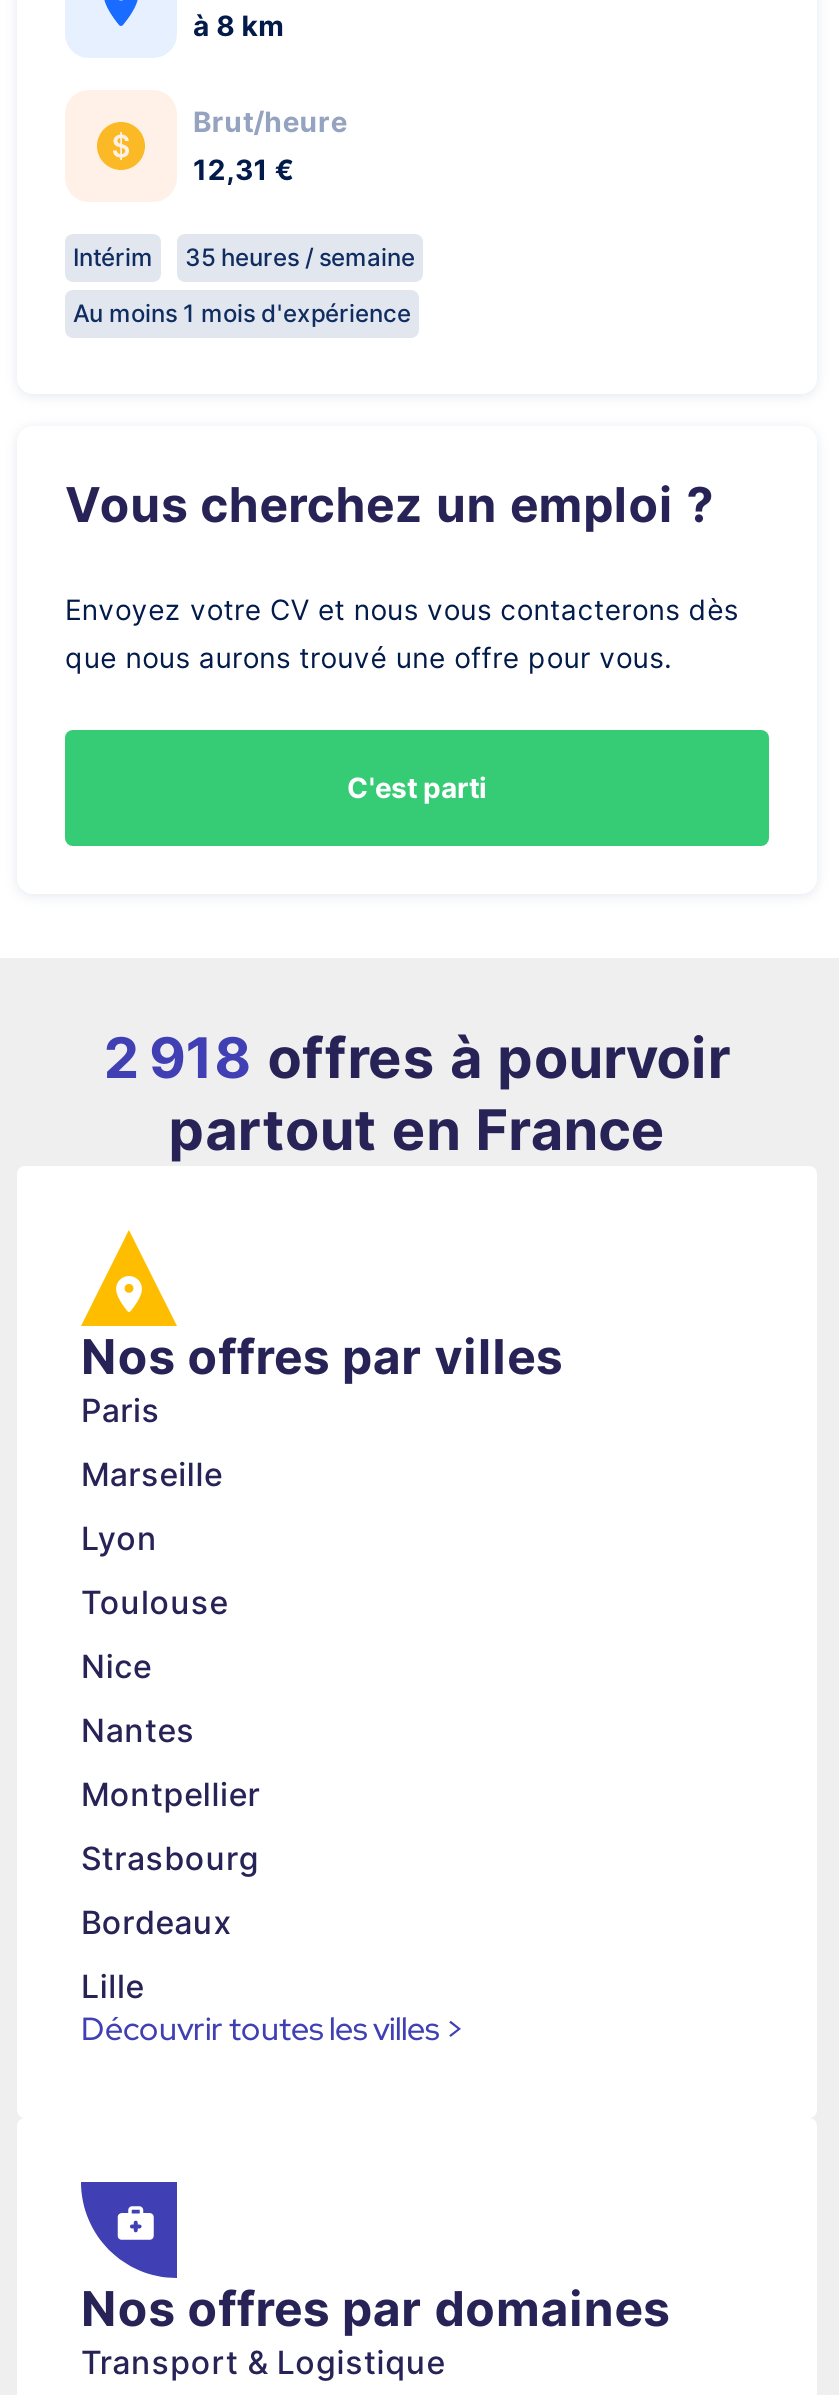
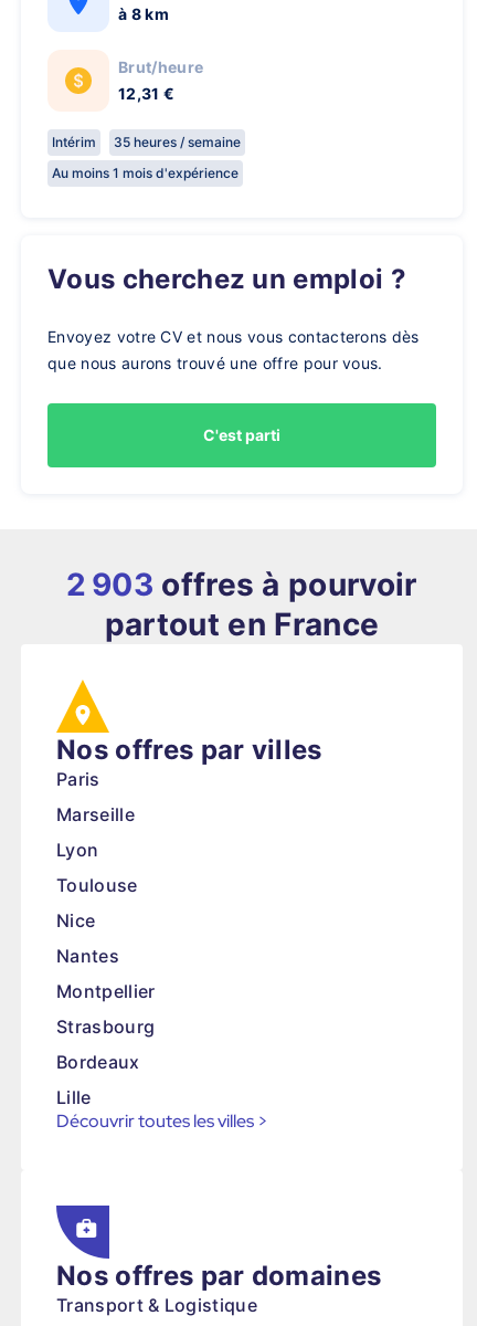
[104,1024,730,1092] 2 918 offres à pourvoir -> [67,566,417,603] 2 903 offres à pourvoir

